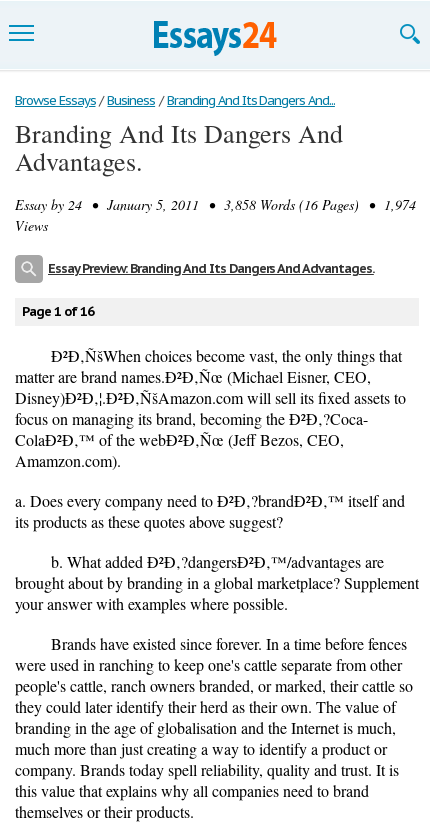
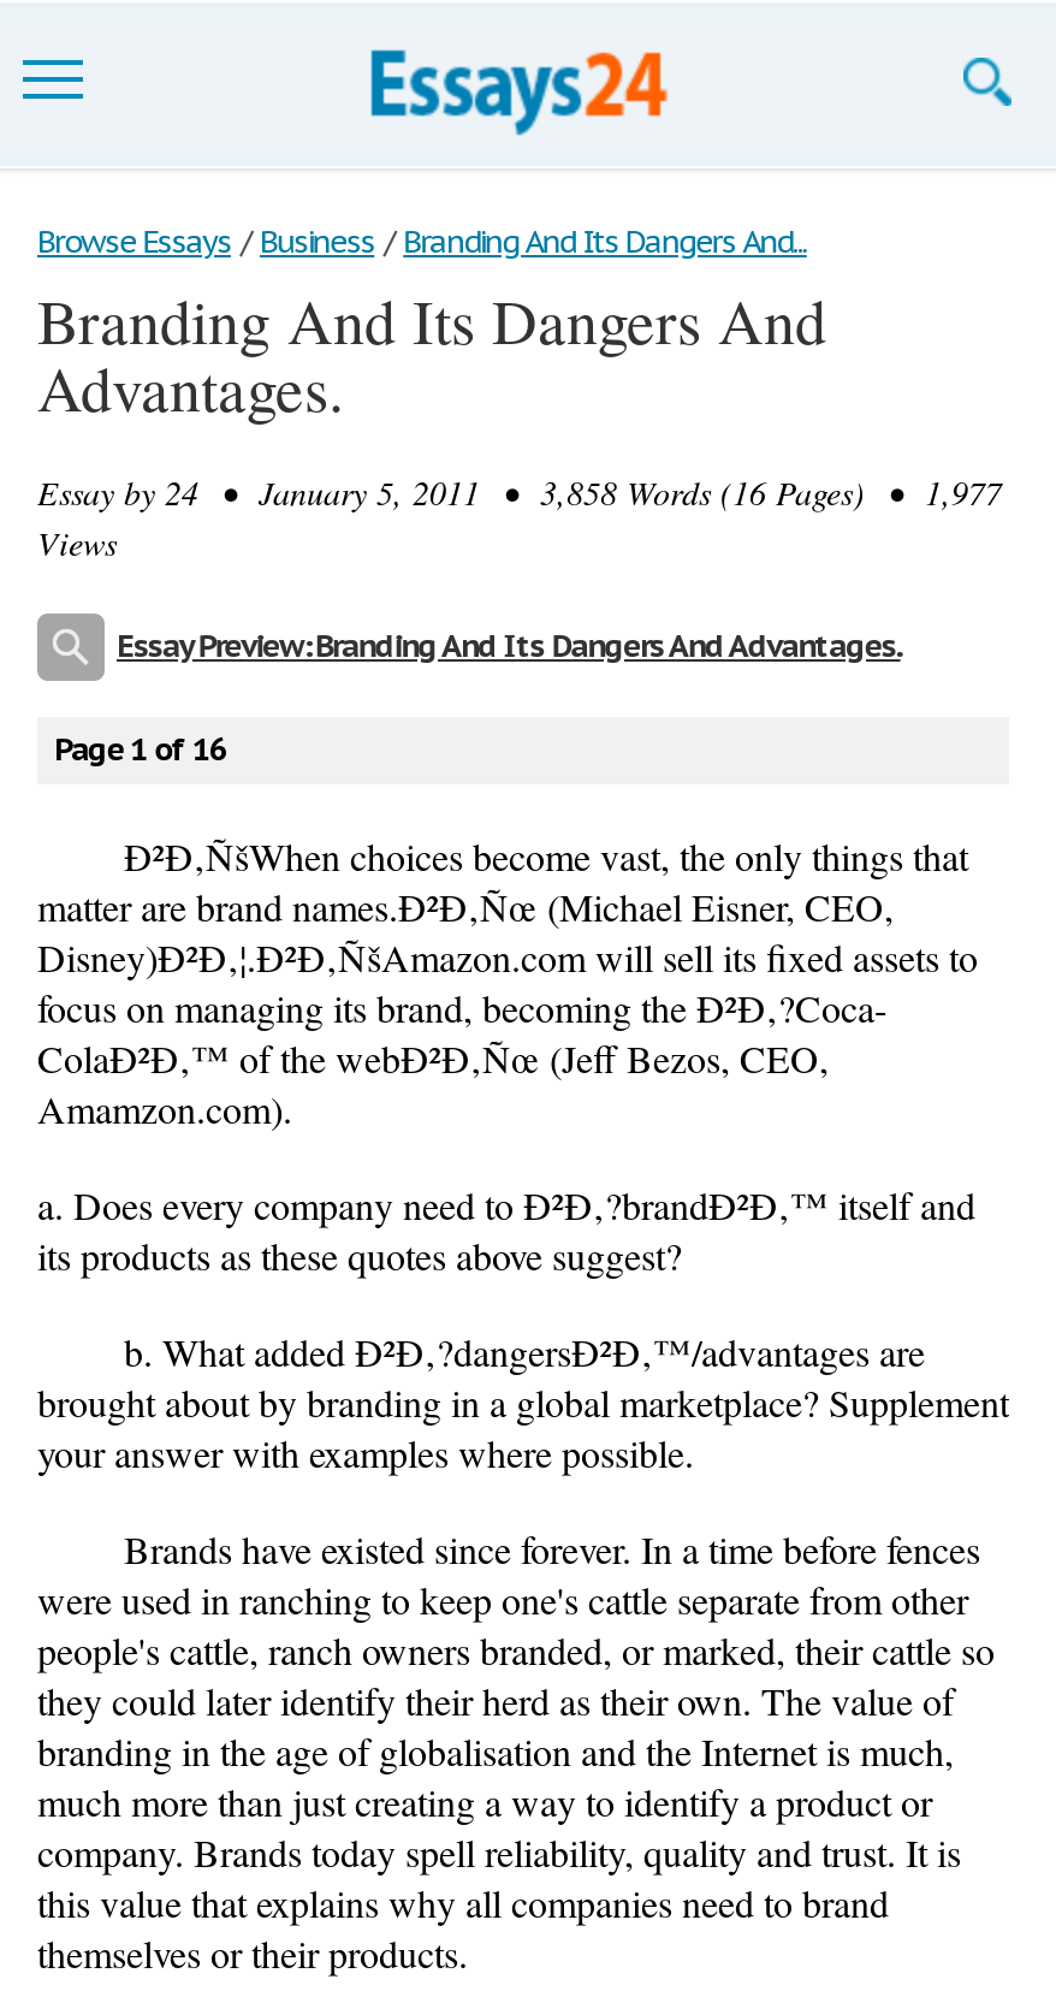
[15,195,416,214] Essay by 24 • January 5, 2011 • 3,858 Words (16 Pages) • 1,974 -> [37,469,1002,515] Essay by 24 • January 5, 2011 • 3,858 Words (16 Pages) • 1,977

